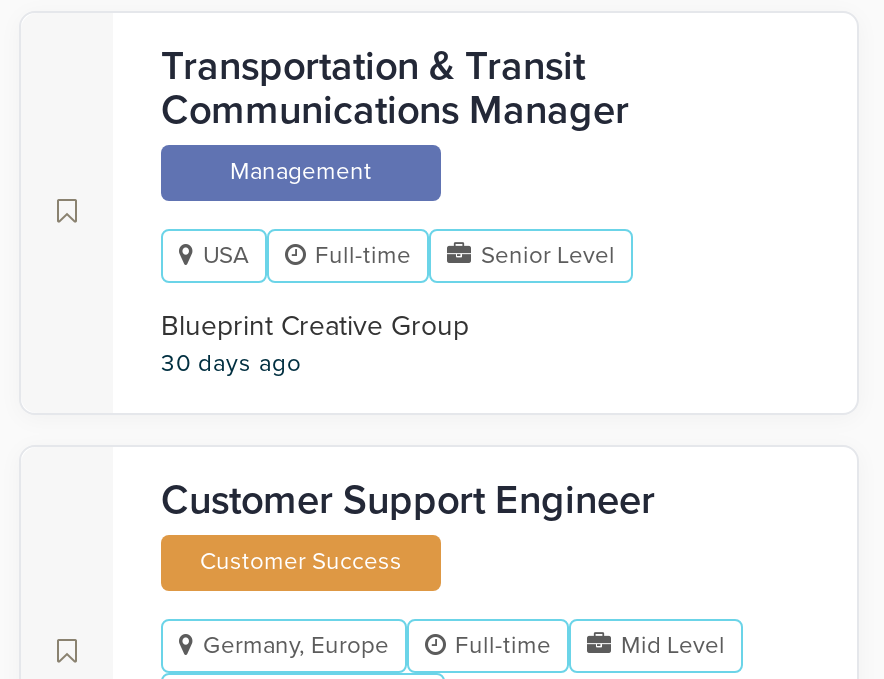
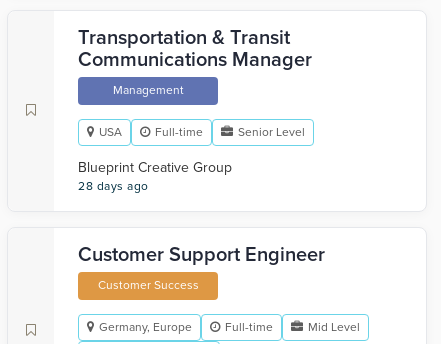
[161,349,302,377] 30 days ago -> [78,179,148,193] 28 days ago

